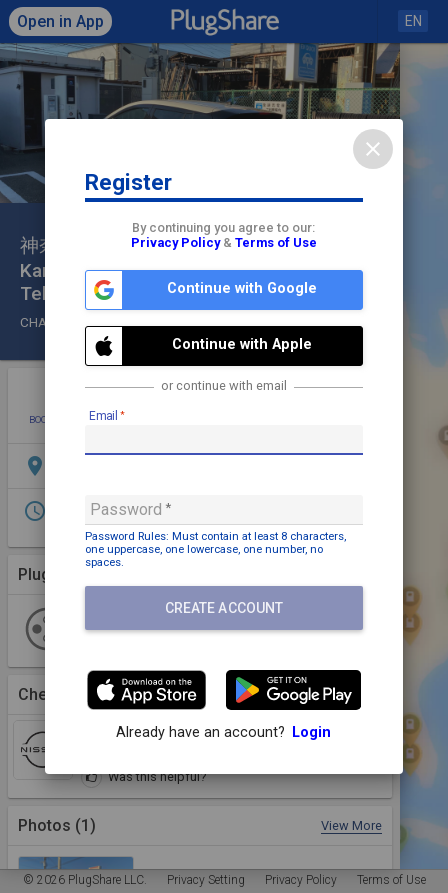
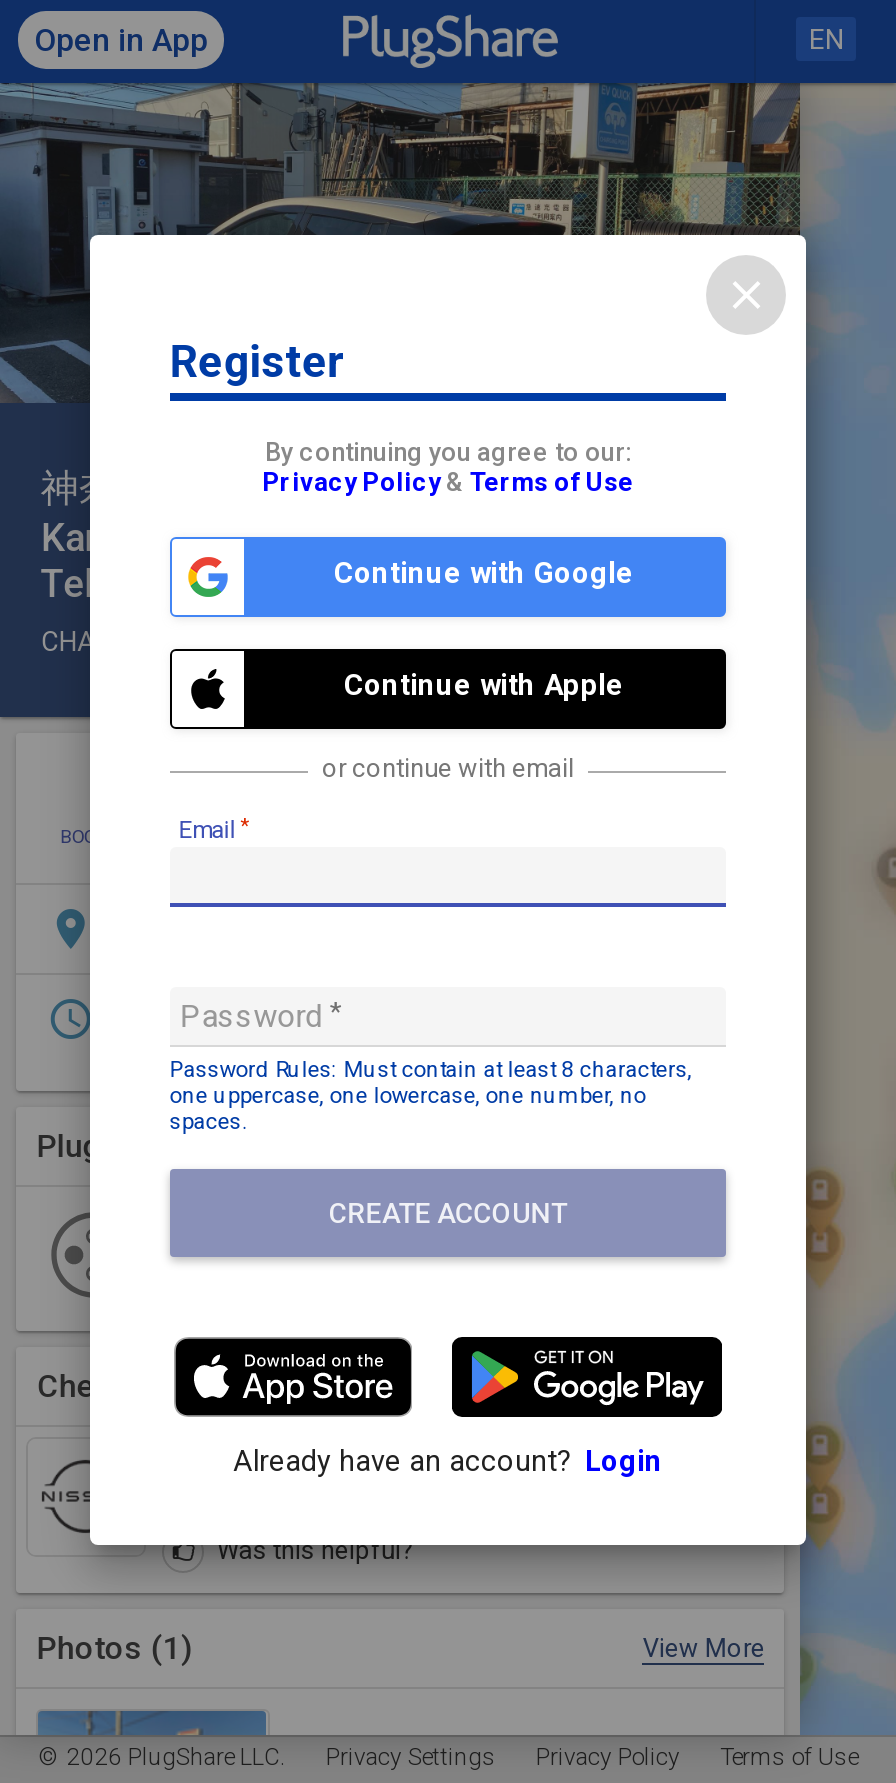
[166,873,244,887] Privacy Setting -> [326,1743,496,1771] Privacy Settings

